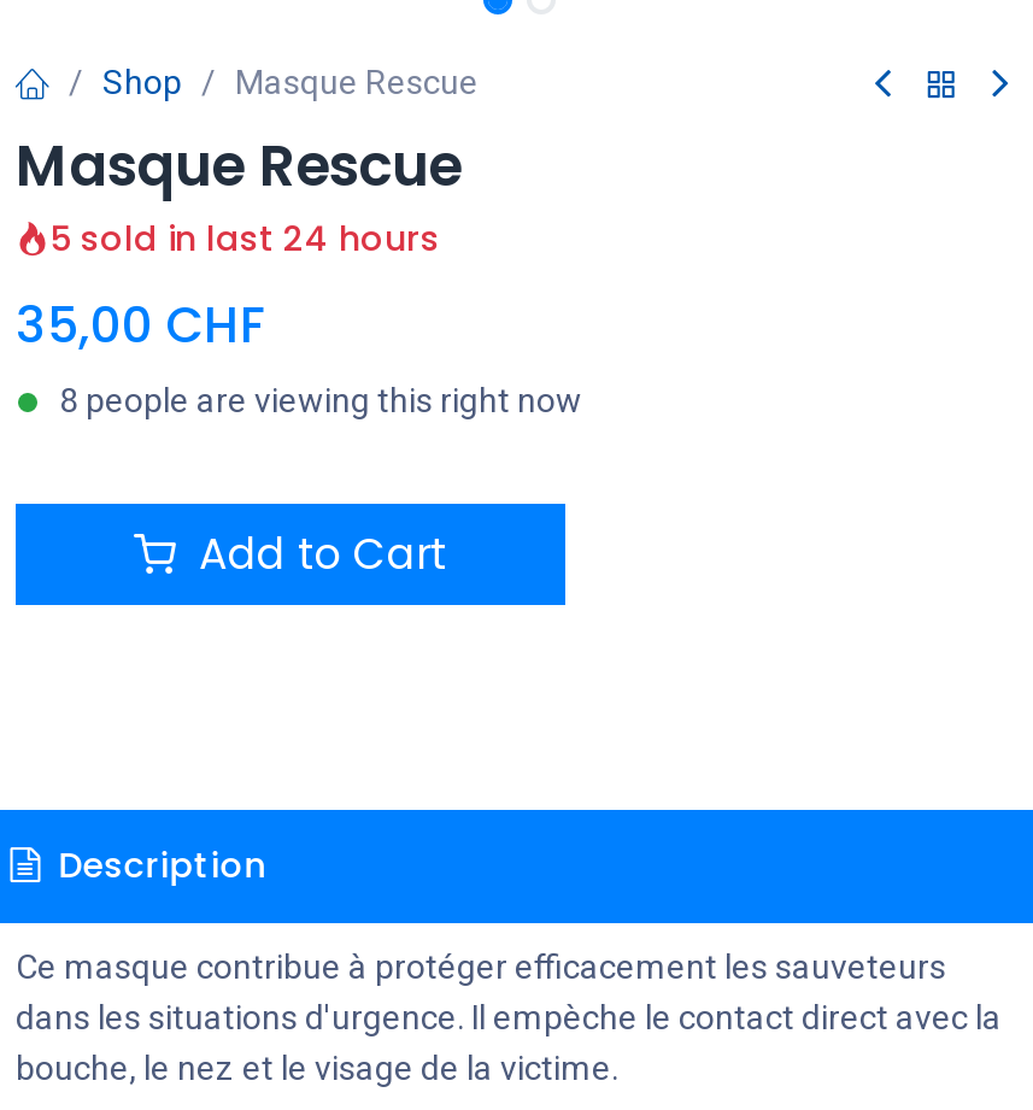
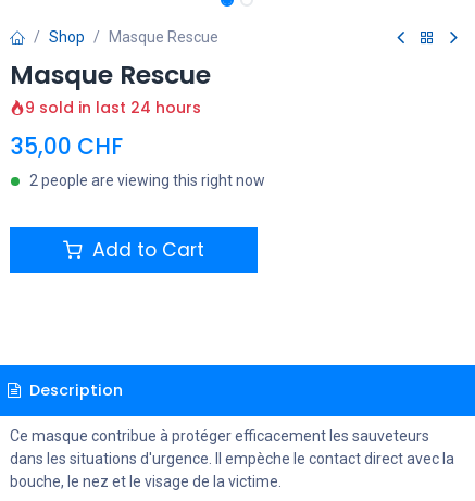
[49,215,440,263] 5 sold in last 24 hours -> [25,97,201,118] 9 sold in last 24 hours
[59,381,582,419] 8 people are viewing this right now -> [29,172,265,189] 2 people are viewing this right now

